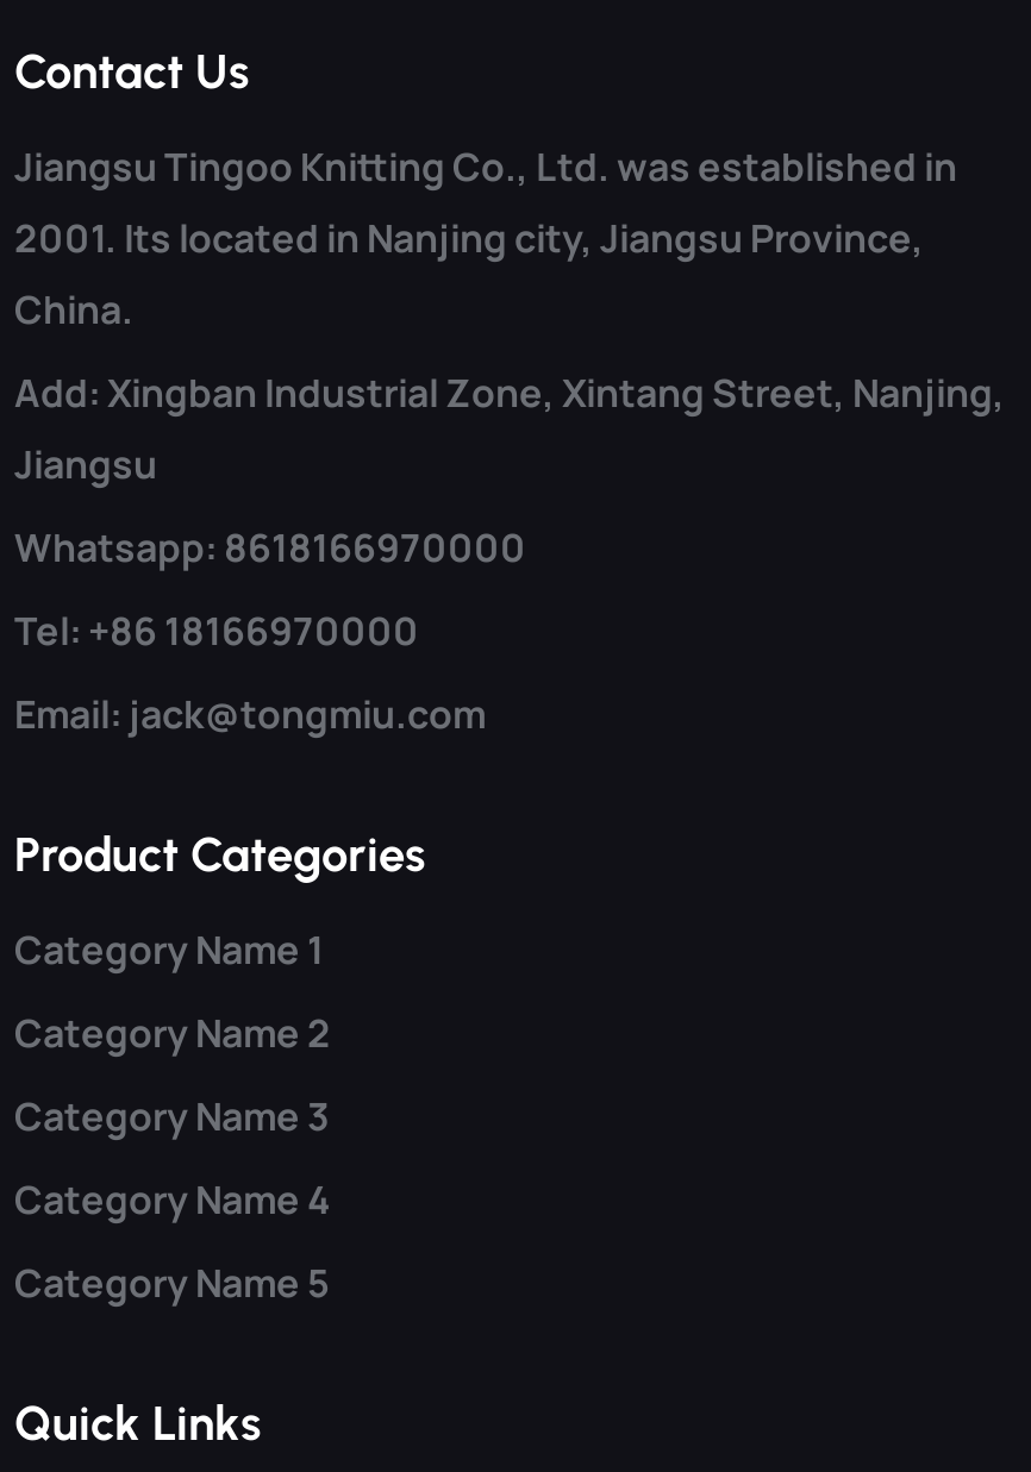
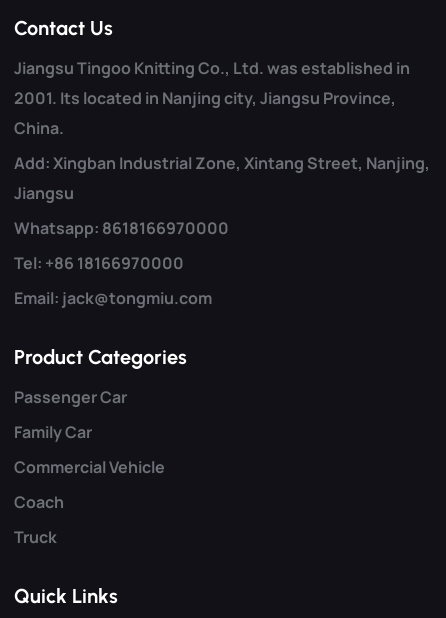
[14,923,324,975] Category Name 1 -> [14,386,127,408] Passenger Car
[14,1006,331,1059] Category Name 2 -> [14,421,92,443] Family Car
[14,1090,329,1142] Category Name 3 -> [14,456,165,478] Commercial Vehicle
[14,1173,331,1225] Category Name 4 -> [14,491,64,513] Coach
[14,1256,329,1308] Category Name 5 -> [14,526,57,548] Truck

